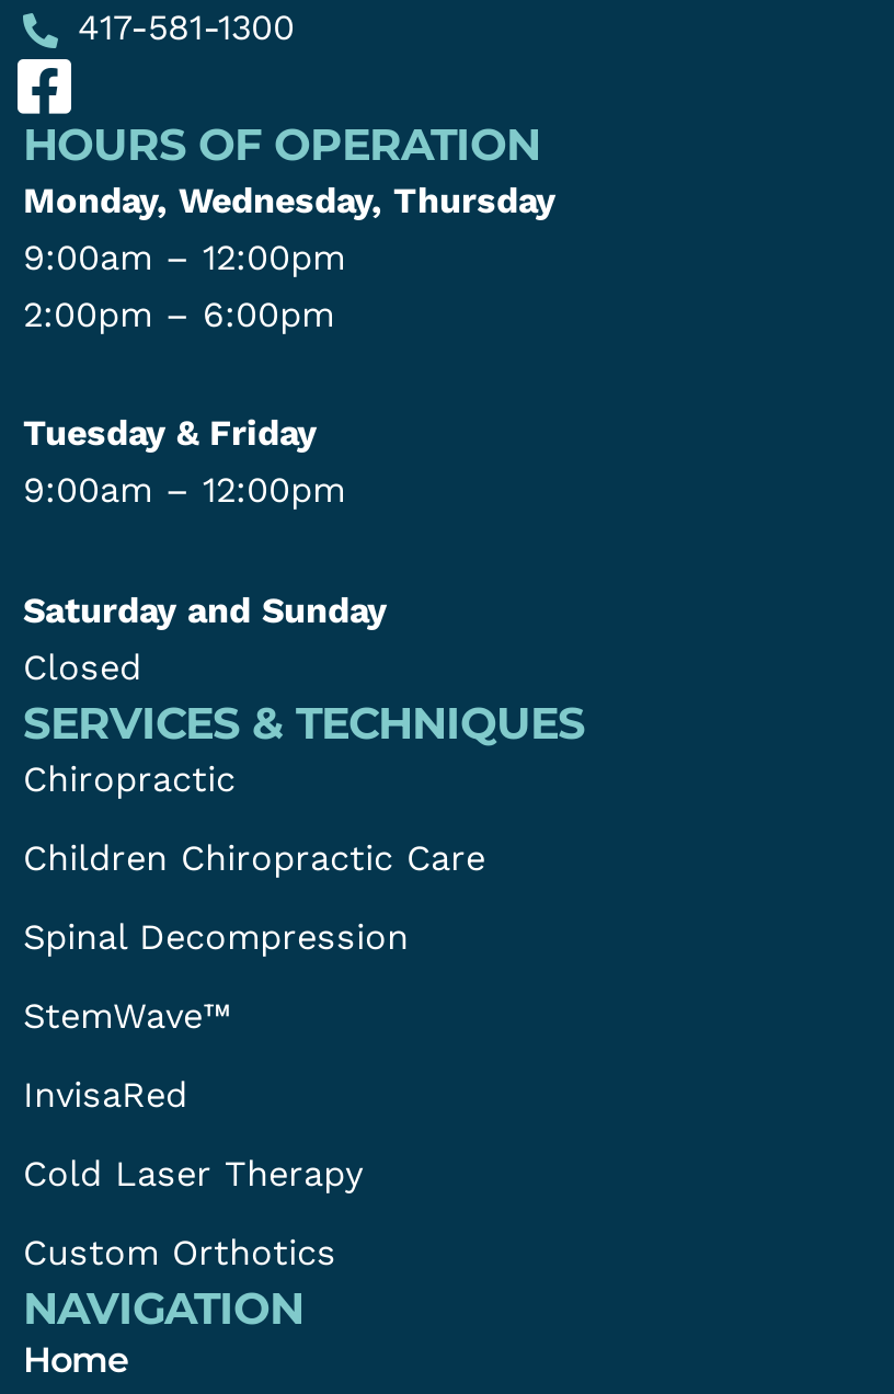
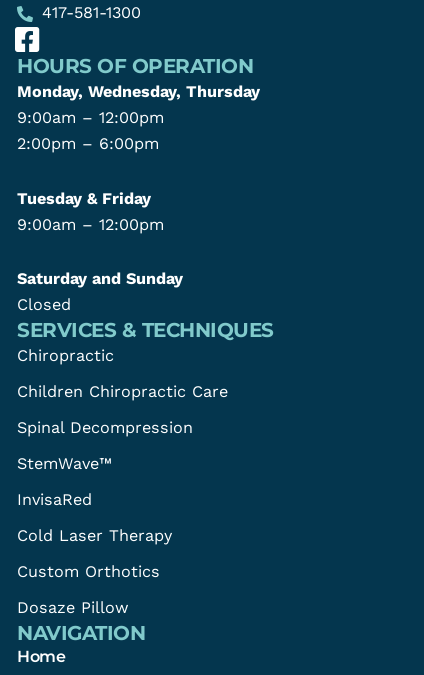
none -> [17,598,129,617] Dosaze Pillow

